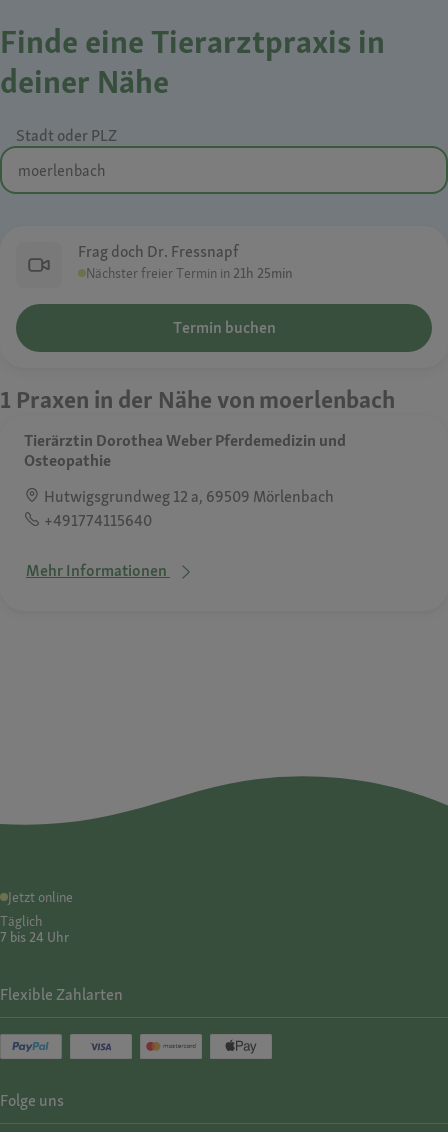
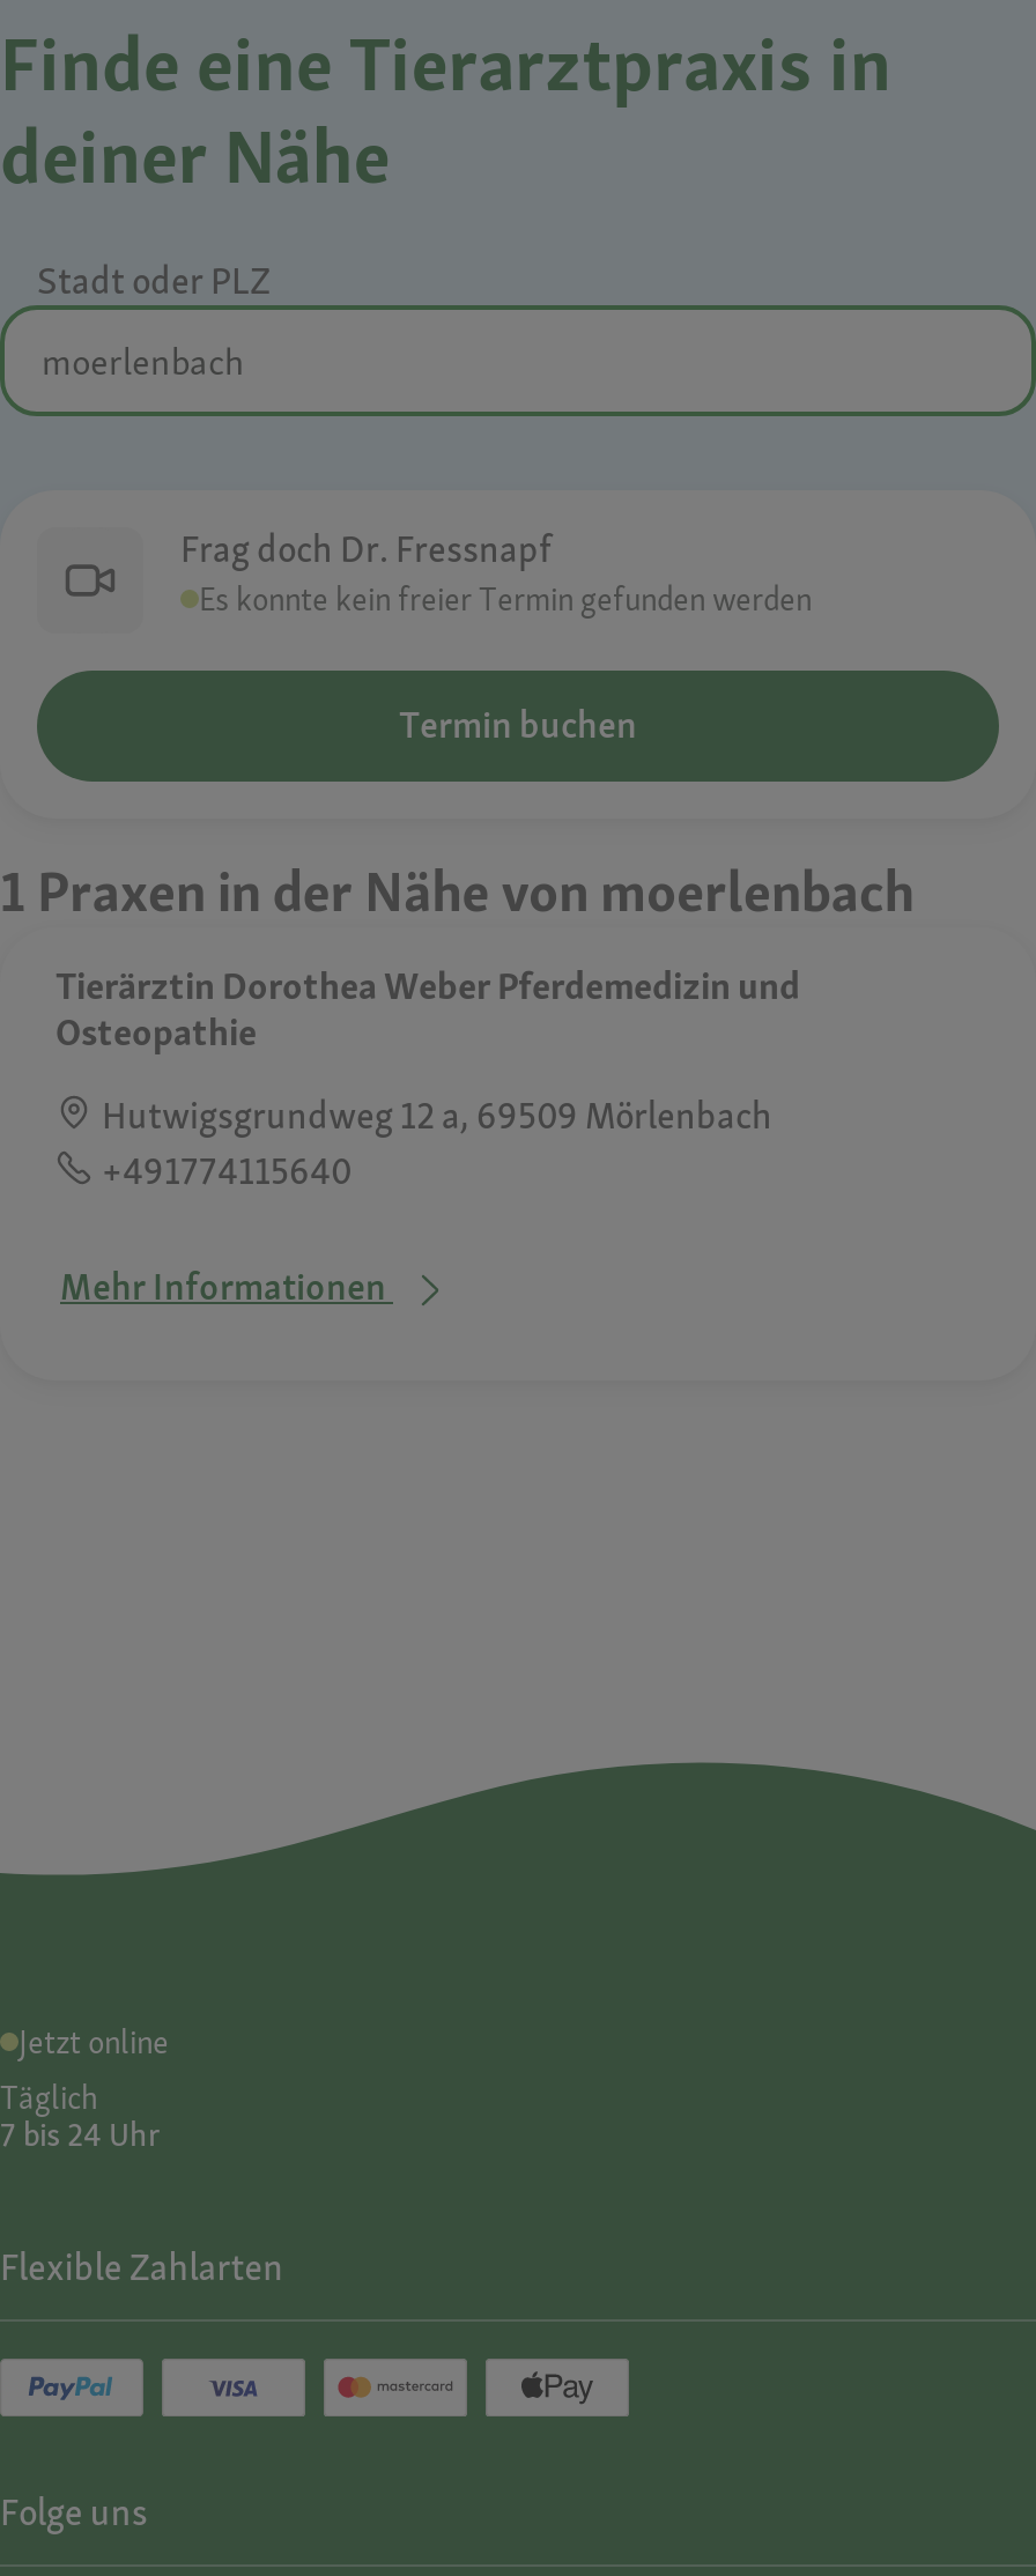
[86,264,293,282] Nächster freier Termin in 21h 25min -> [199,578,812,620] Es konnte kein freier Termin gefunden werden

